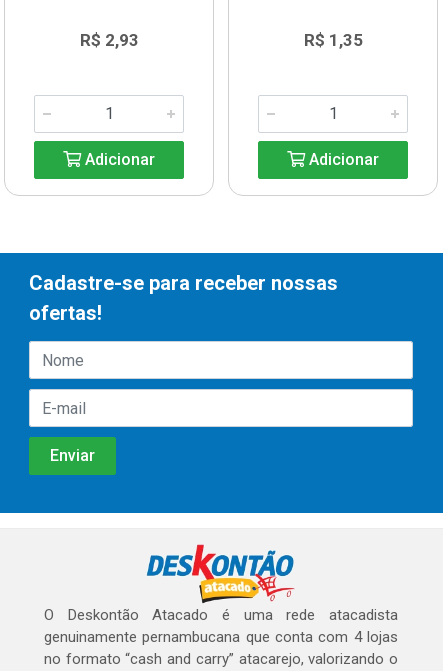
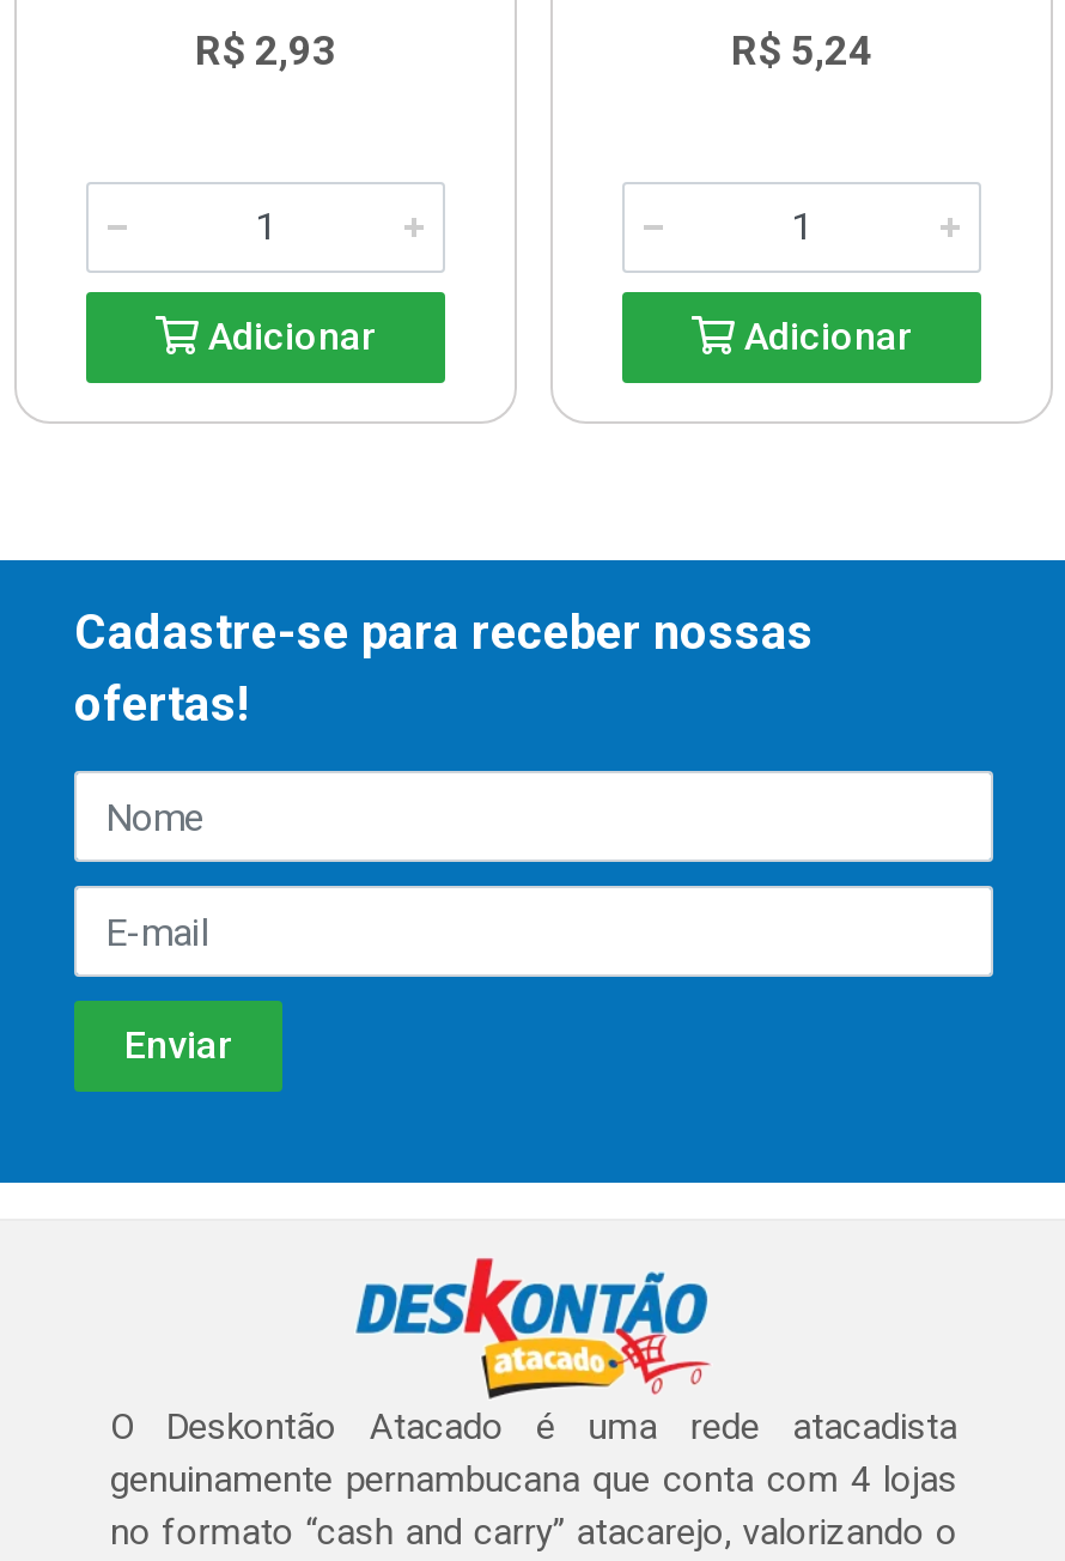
[303,30,362,50] R$ 1,35 -> [731,26,872,74] R$ 5,24

